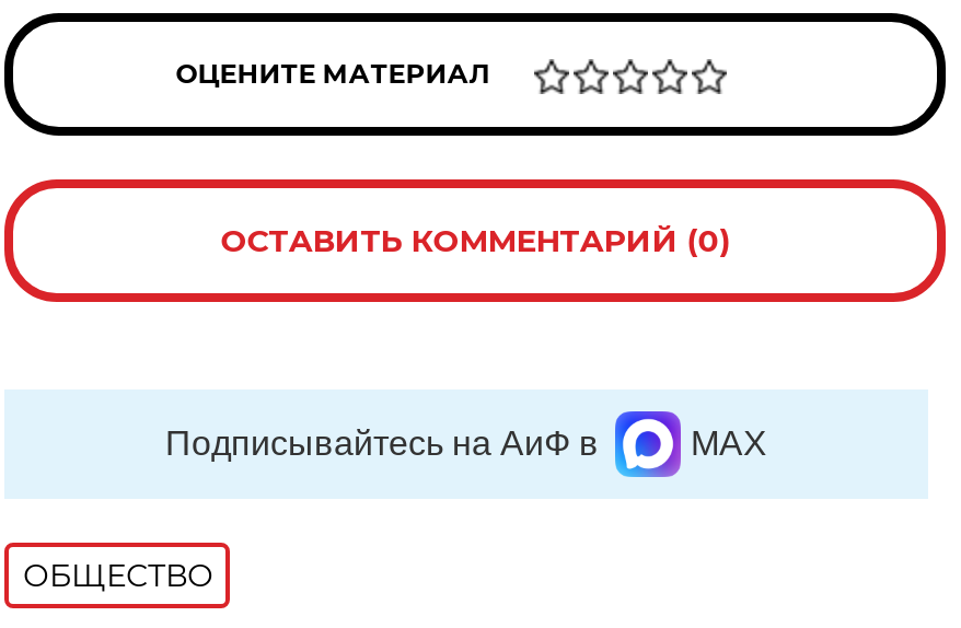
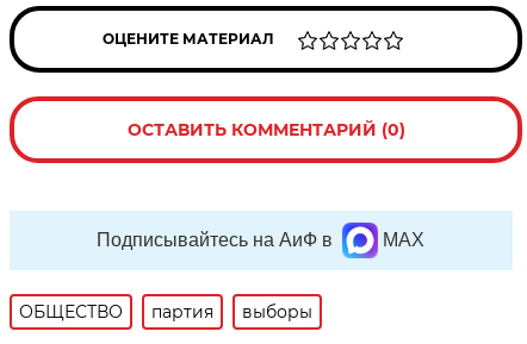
none -> [152,301,313,323] партия | выборы

